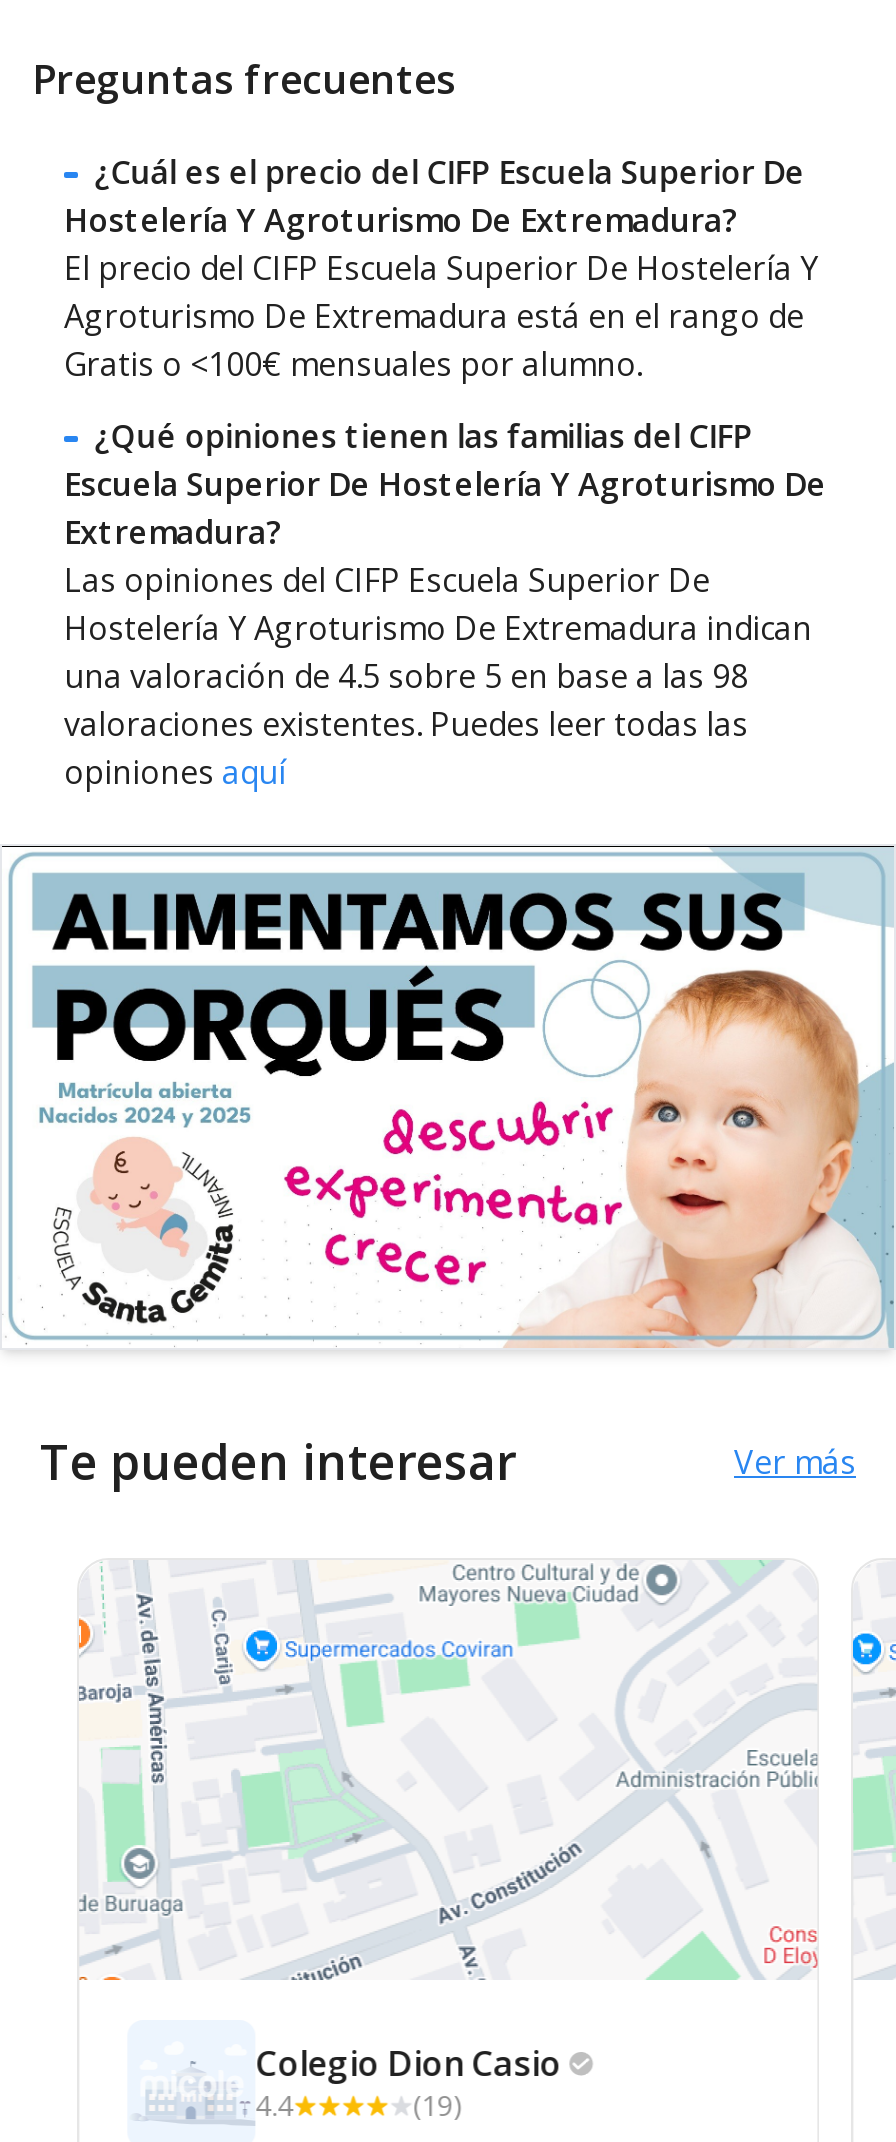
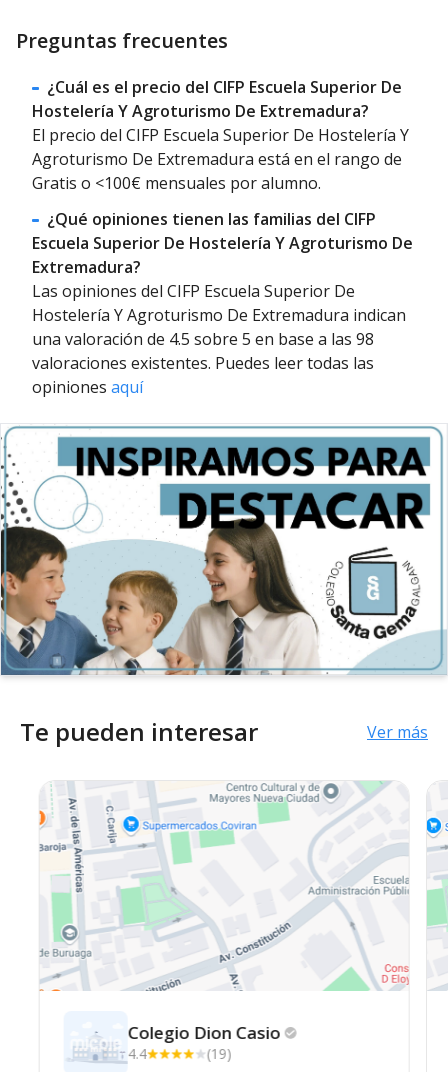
[6,844,890,1348] [image] -> [3,424,445,676] [image]

